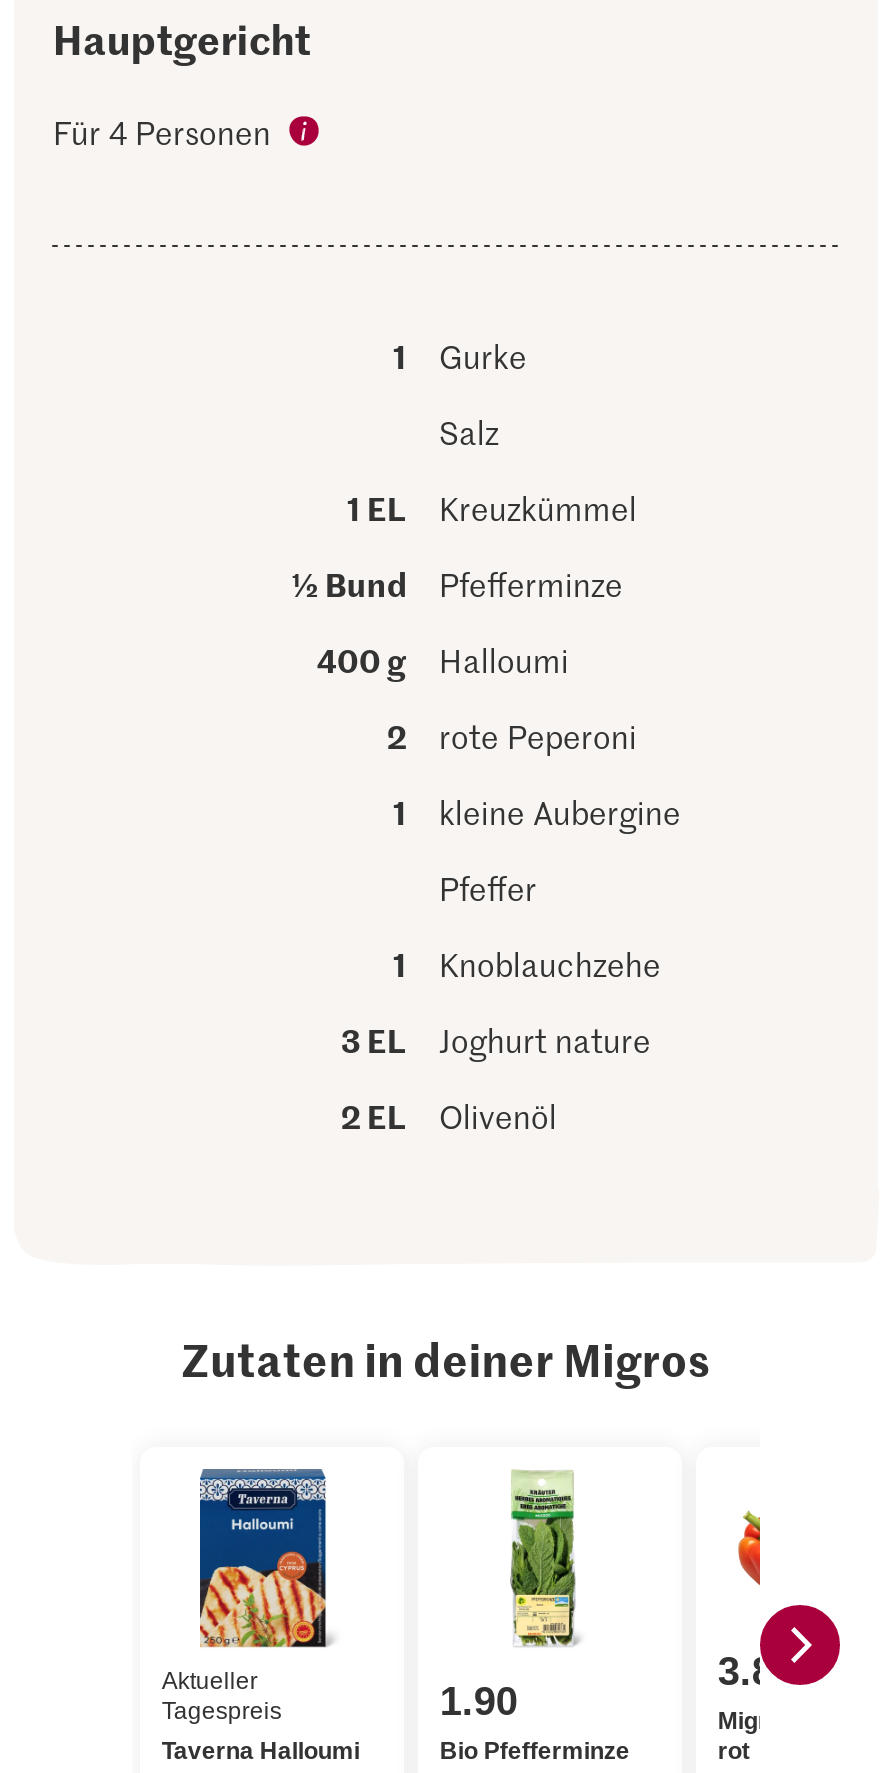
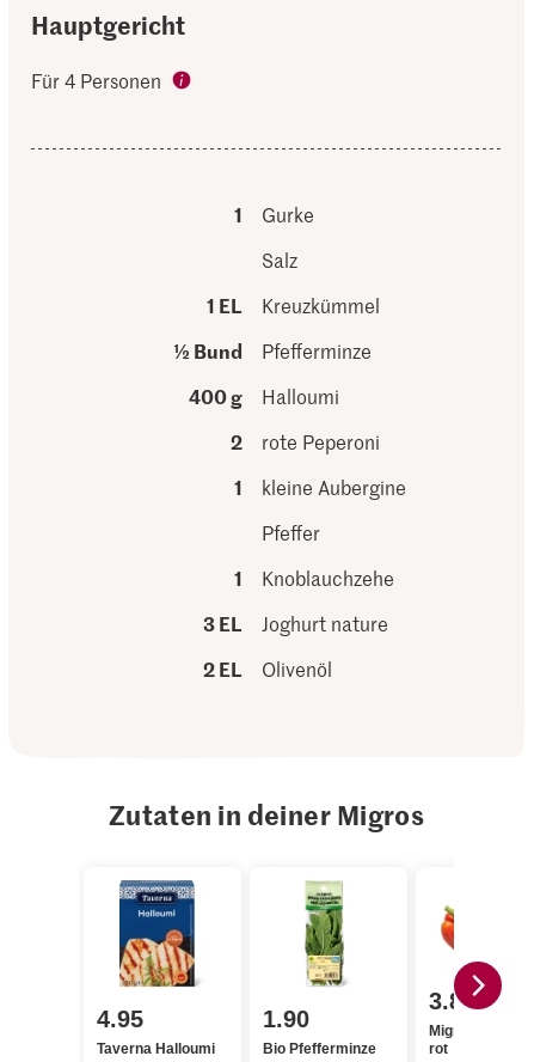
[162,1667,282,1725] Aktueller | Tagespreis -> [97,1006,143,1032] 4.95

